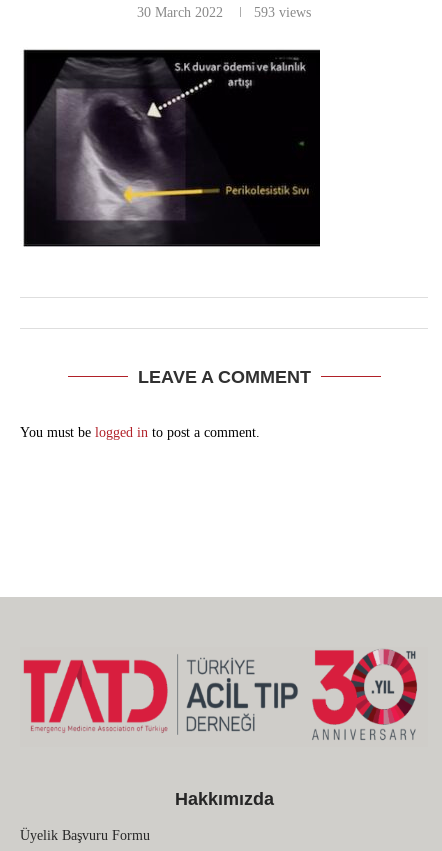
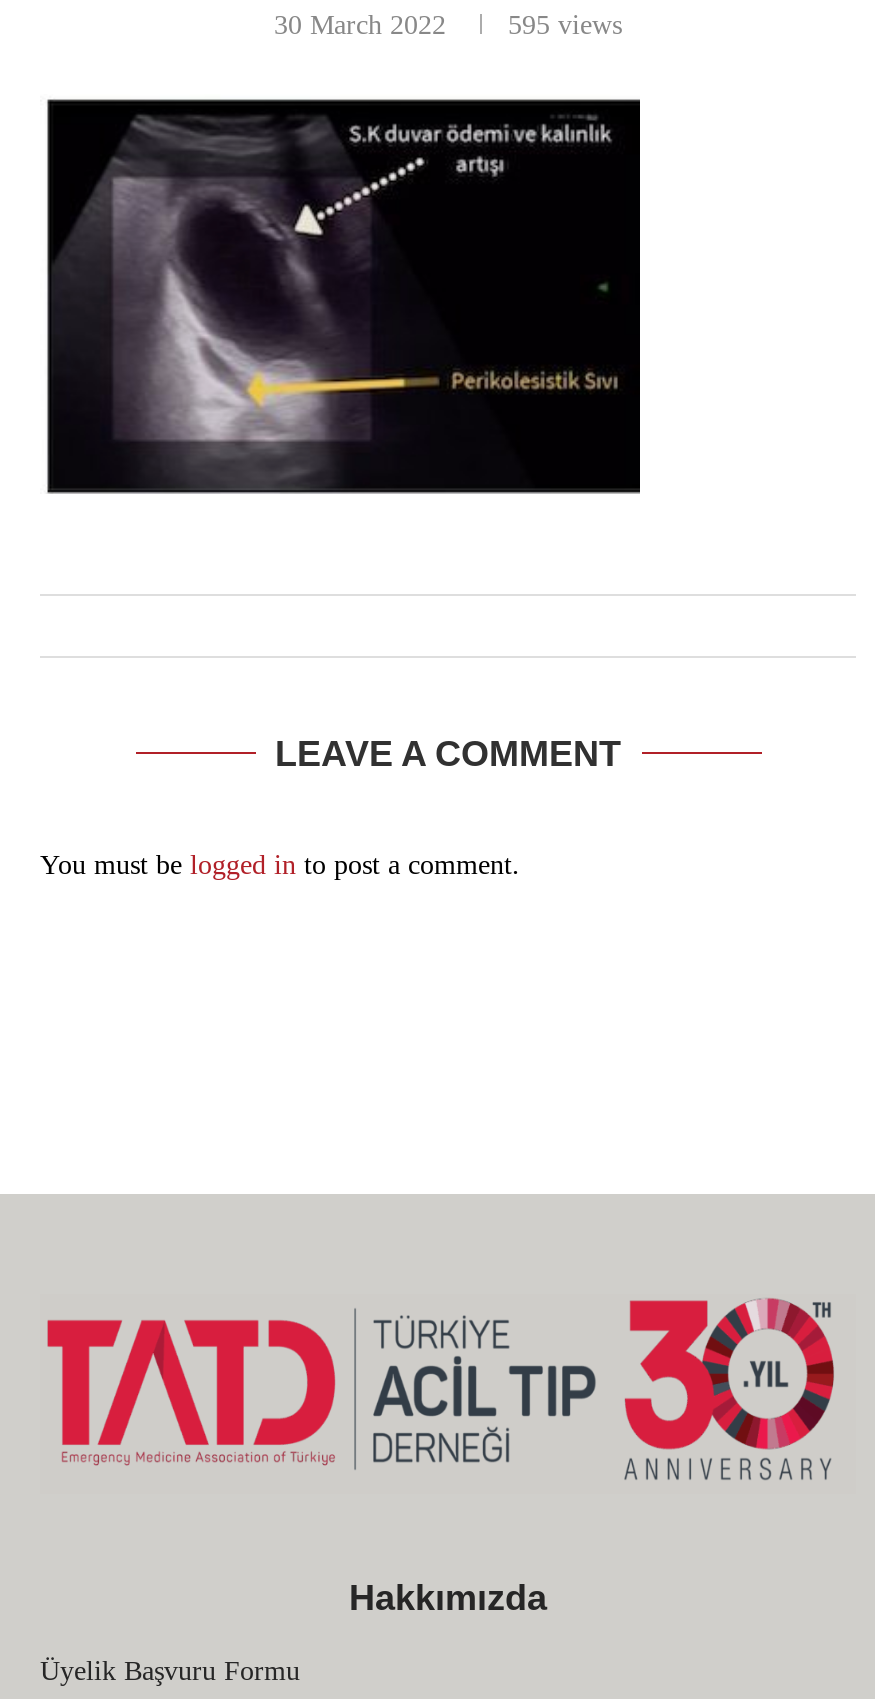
[254,5,311,20] 593 views -> [508,10,622,40] 595 views

